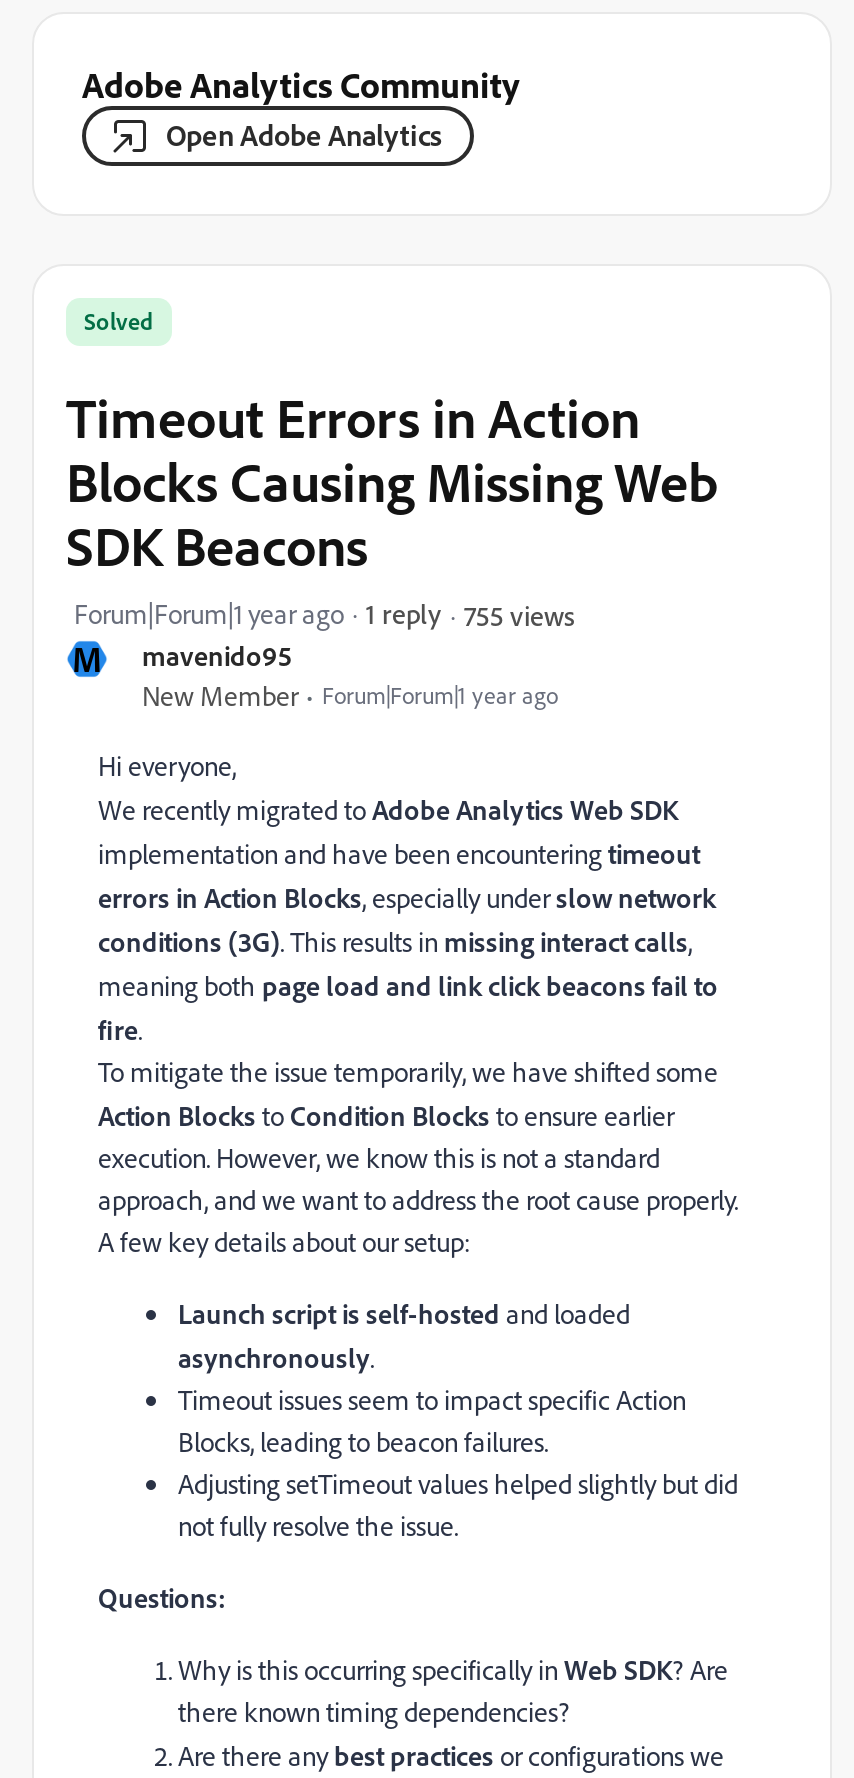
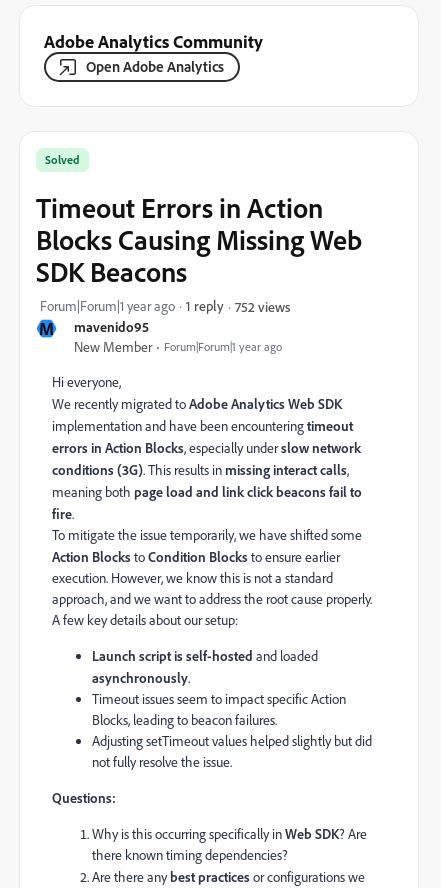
[464,597,574,631] 755 views -> [235,297,290,314] 752 views

